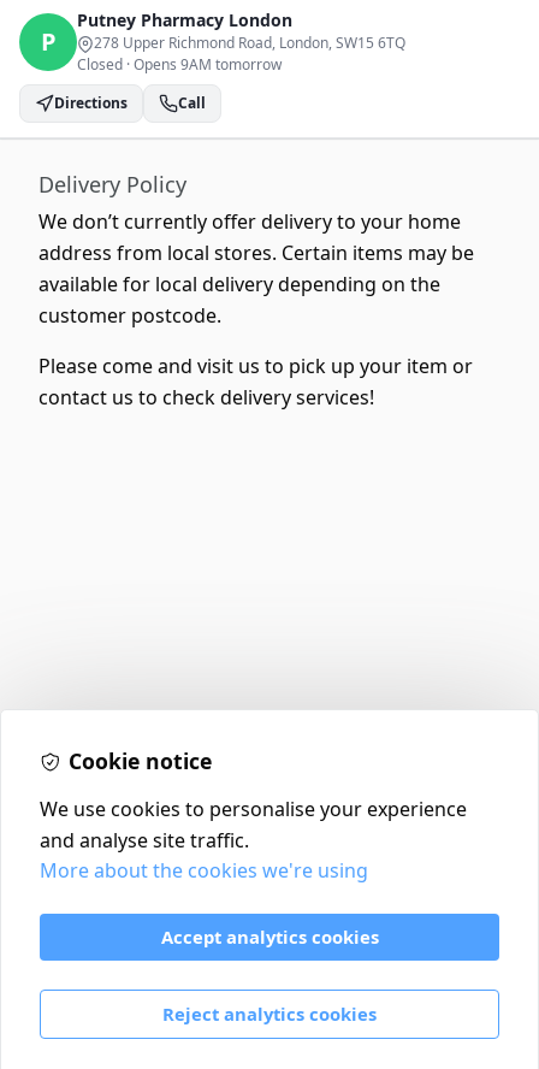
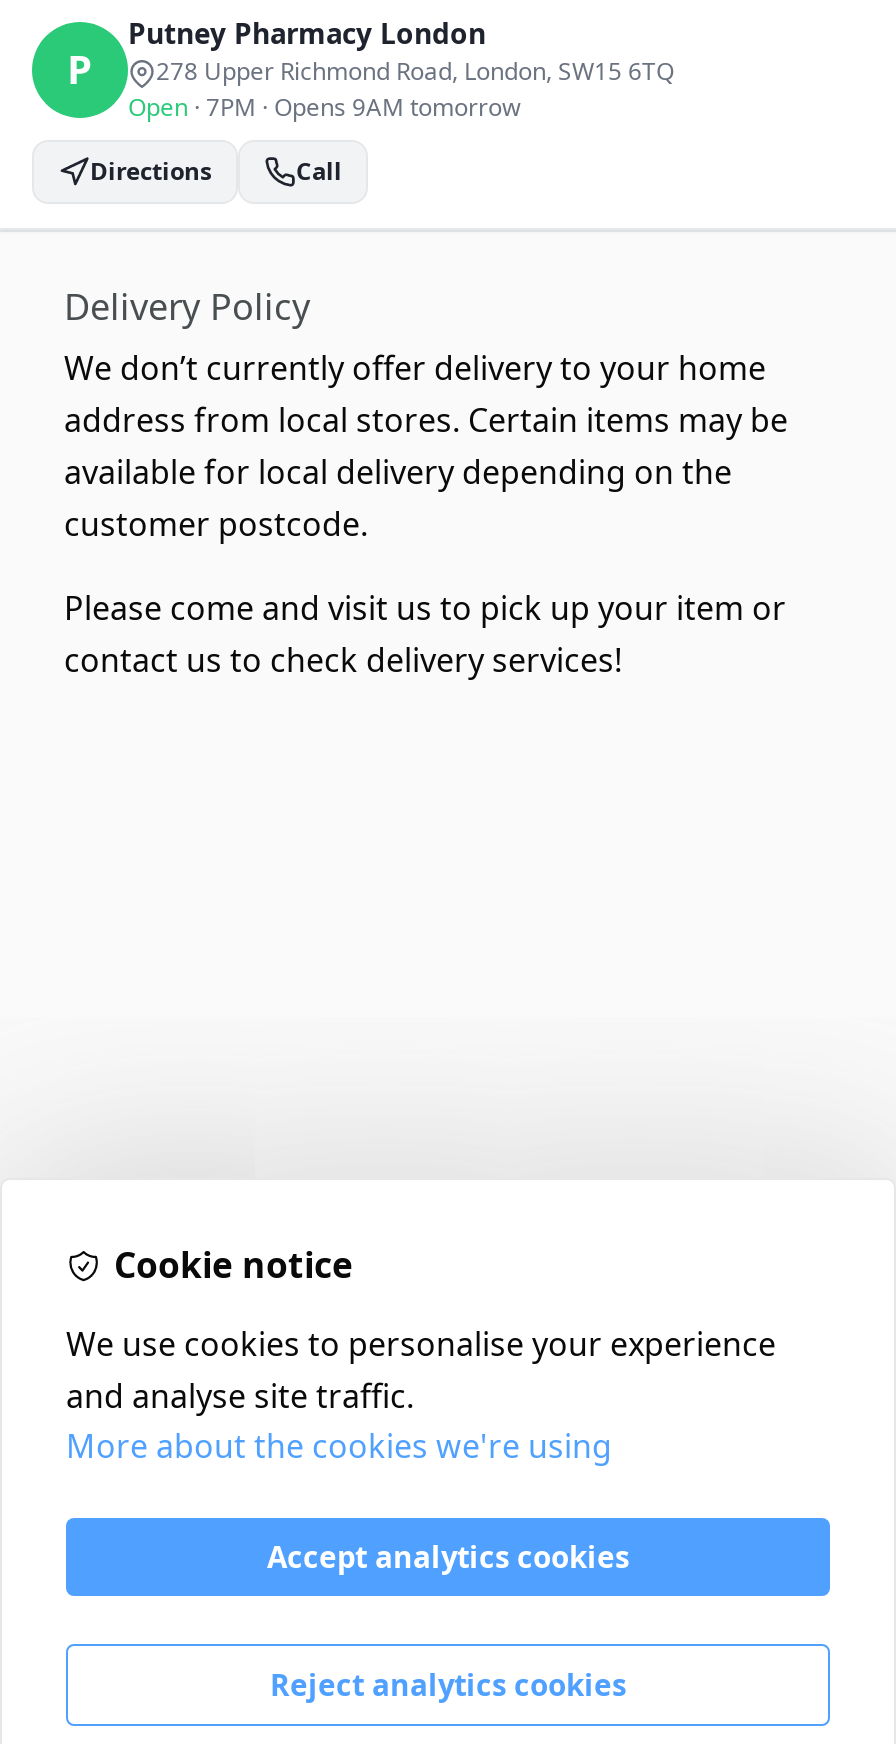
[77,54,282,75] Closed · Opens 9AM tomorrow -> [128,90,520,124] Open · 7PM · Opens 9AM tomorrow

